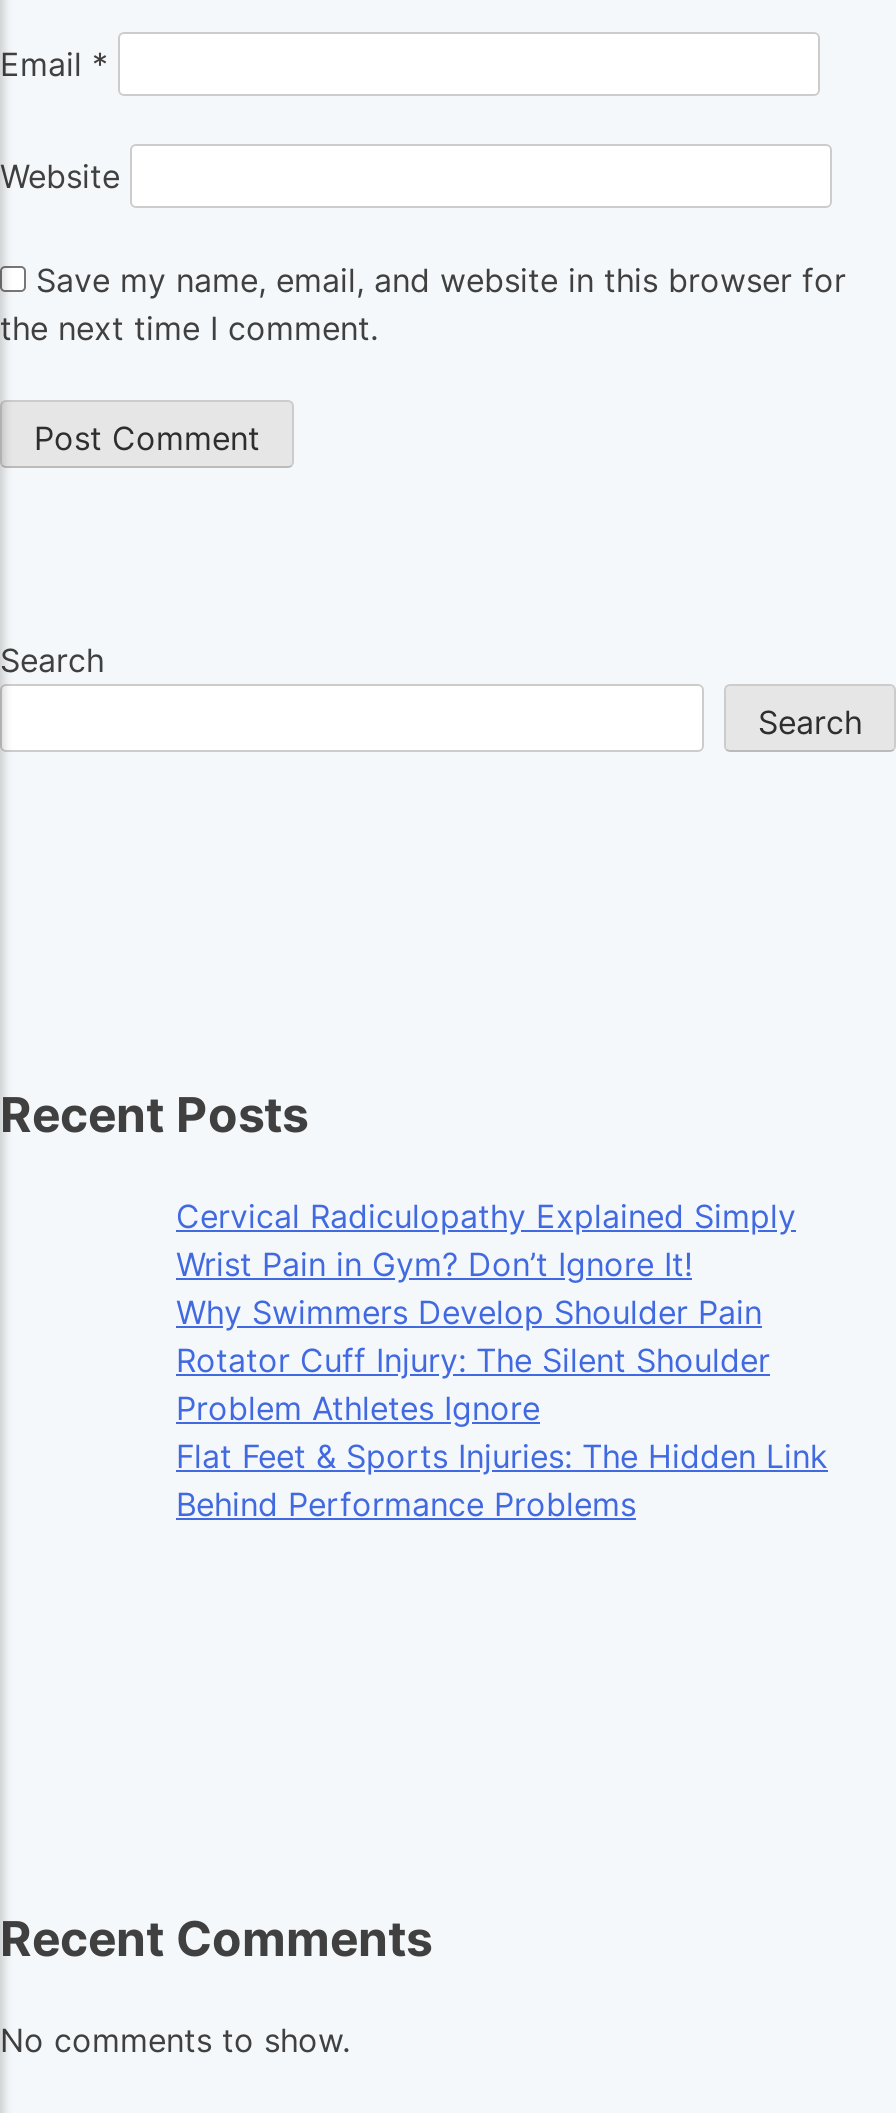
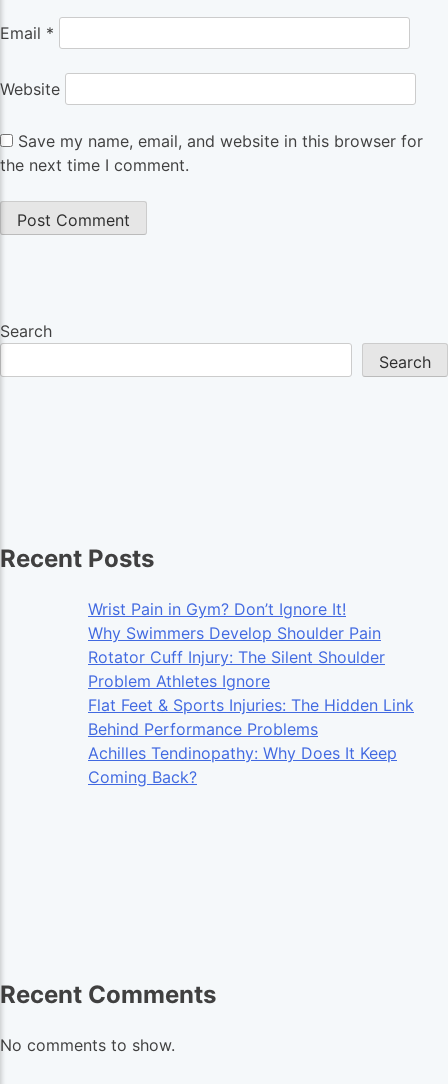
[176,1196,796,1236] Cervical Radiculopathy Explained Simply -> none
moved [176,1244,828,1524] -> [88,599,414,739]: Wrist Pain in Gym? Don’t Ignore It! | Why Swimmers Develop Shoulder Pain | Rotator Cuff Injury: The Silent Shoulder | Problem Athletes Ignore | Flat Feet & Sports Injuries: The Hidden Link | Behind Performance Problems
none -> [88,743,397,787] Achilles Tendinopathy: Why Does It Keep | Coming Back?

